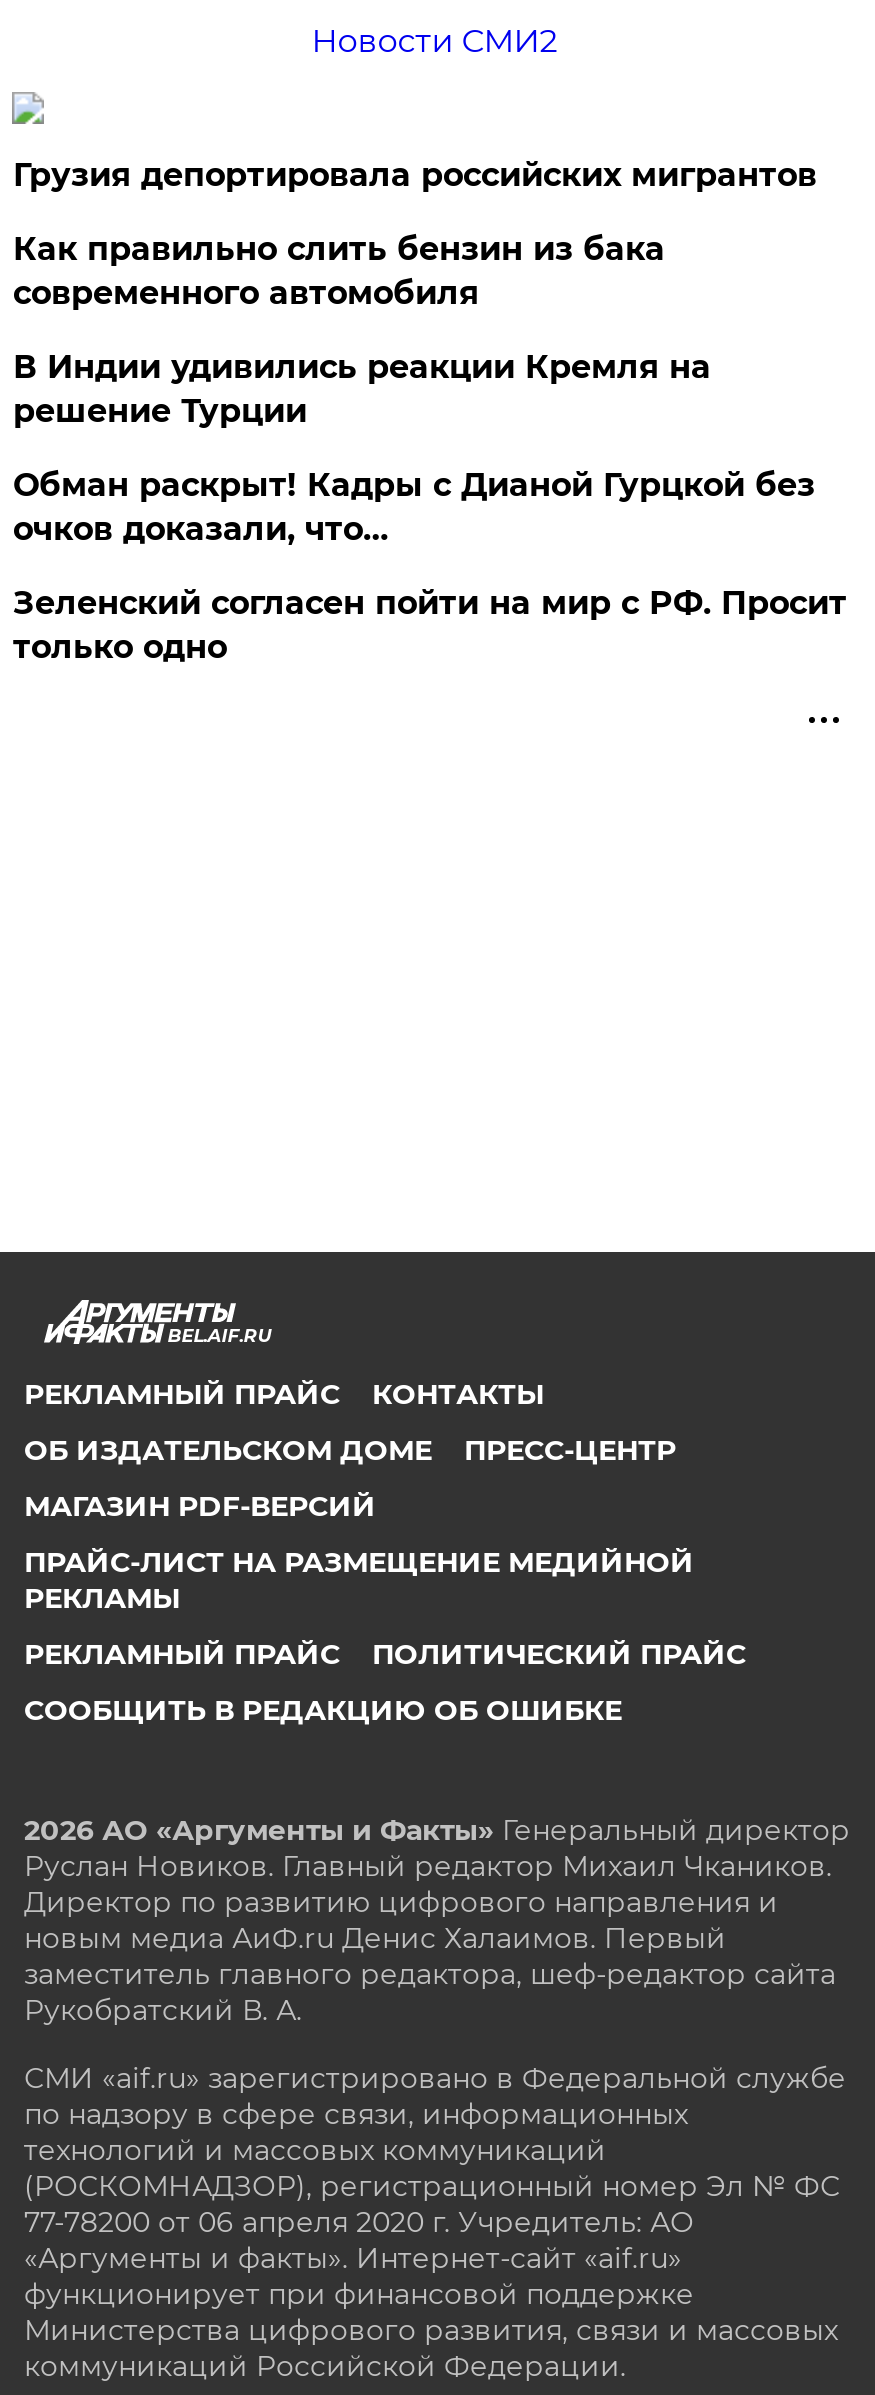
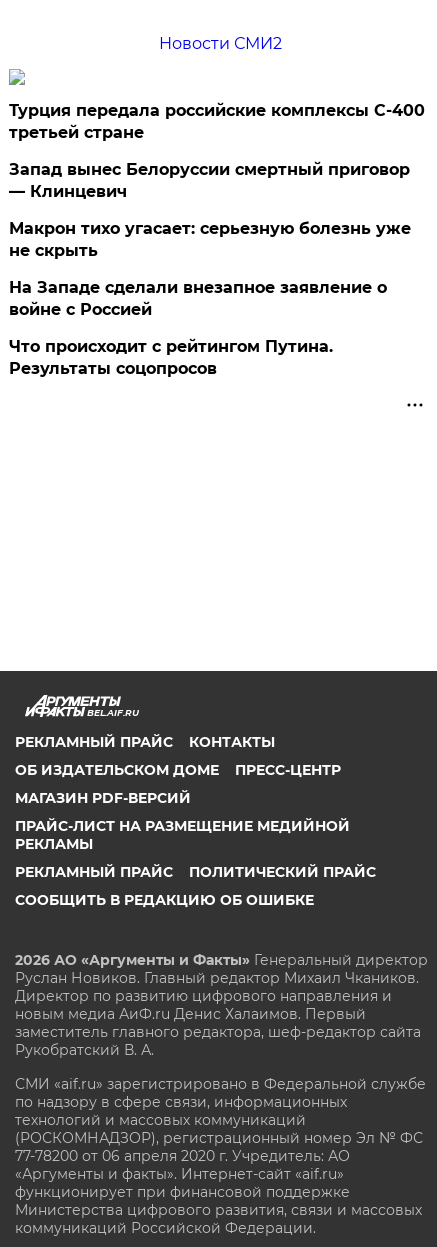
[13,156,817,194] Грузия депортировала российских мигрантов -> [9,101,425,142] Турция передала российские комплексы С-400 | третьей стране
[13,230,665,312] Как правильно слить бензин из бака | современного автомобиля -> [9,160,410,201] Запад вынес Белоруссии смертный приговор | — Клинцевич
[13,348,711,430] В Индии удивились реакции Кремля на | решение Турции -> [9,219,411,260] Макрон тихо угасает: серьезную болезнь уже | не скрыть
[13,466,815,548] Обман раскрыт! Кадры с Дианой Гурцкой без | очков доказали, что… -> [9,278,387,319] На Западе сделали внезапное заявление о | войне с Россией
[13,584,847,666] Зеленский согласен пойти на мир с РФ. Просит | только одно -> [9,337,333,378] Что происходит с рейтингом Путина. | Результаты соцопросов

